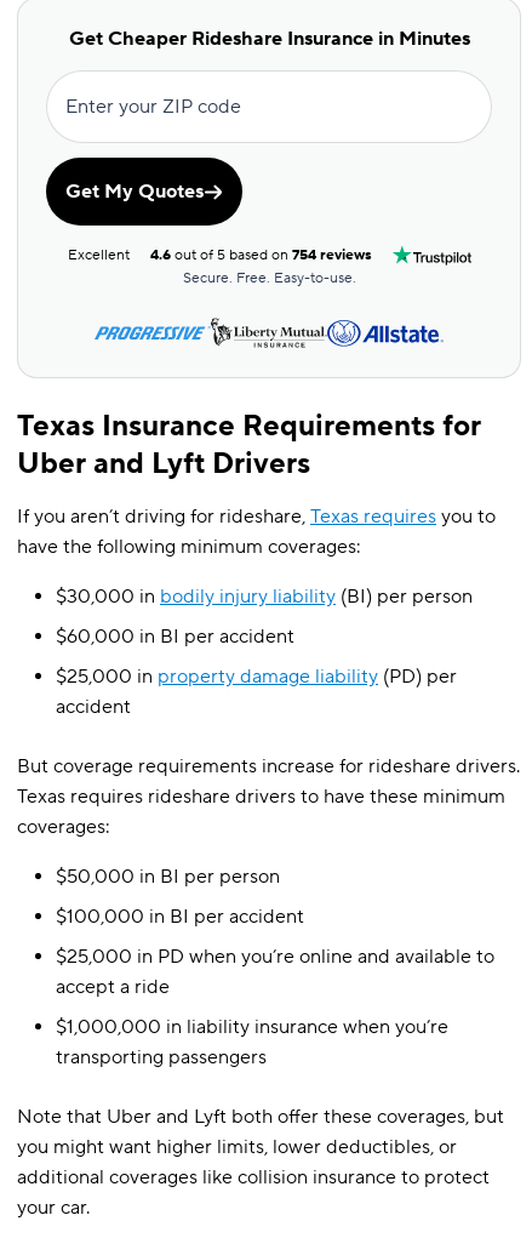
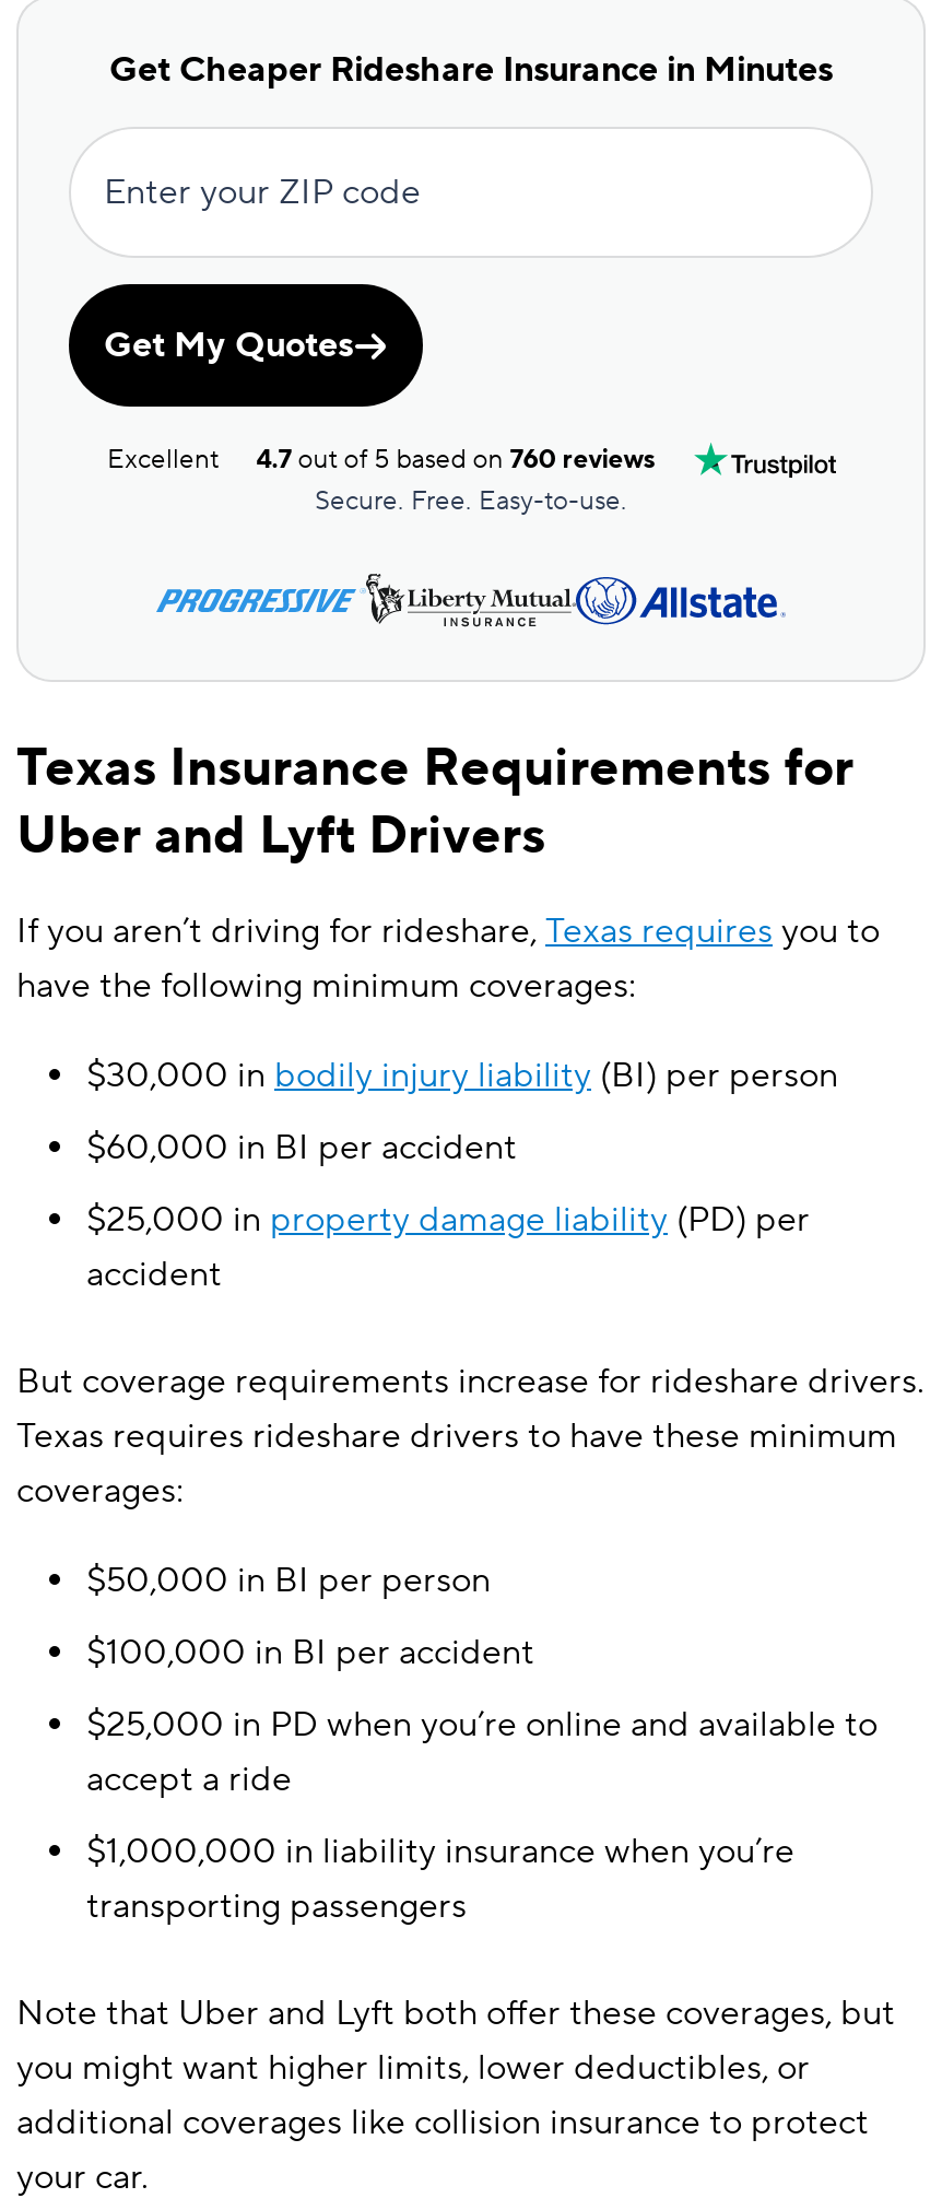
[150,246,372,264] 4.6 out of 5 based on 754 reviews -> [256,444,656,477] 4.7 out of 5 based on 760 reviews

